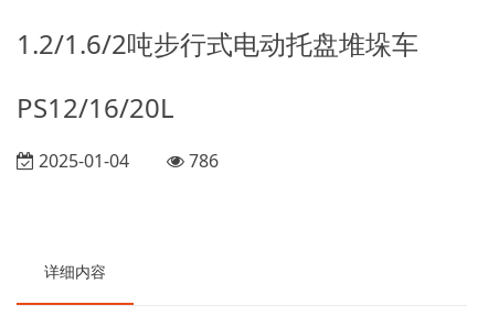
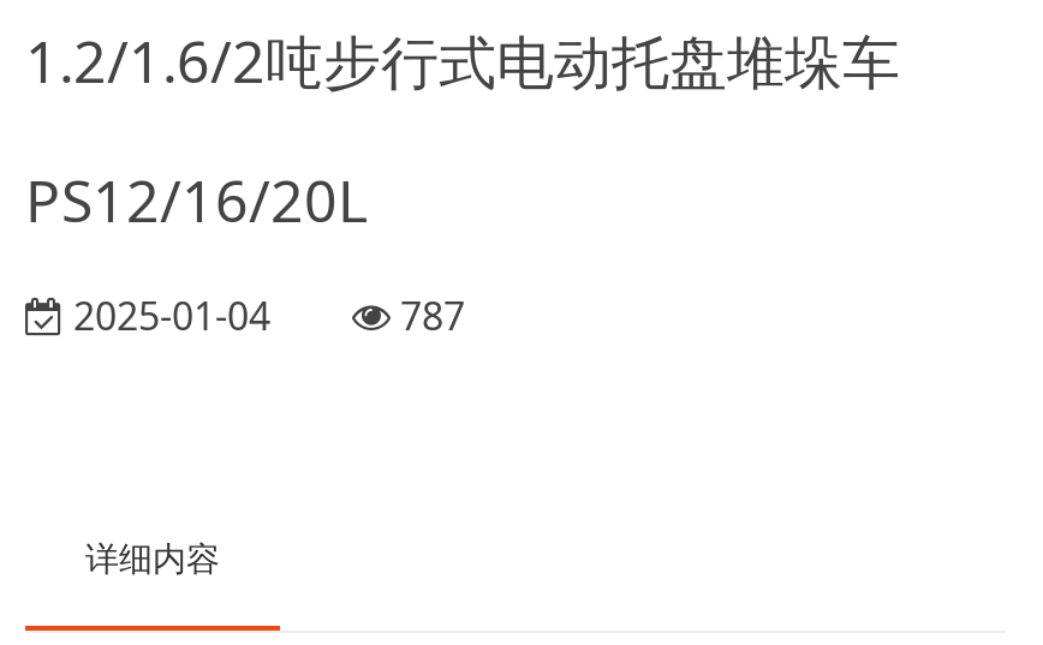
[184,148,219,172] 786 -> [391,288,465,341] 787

